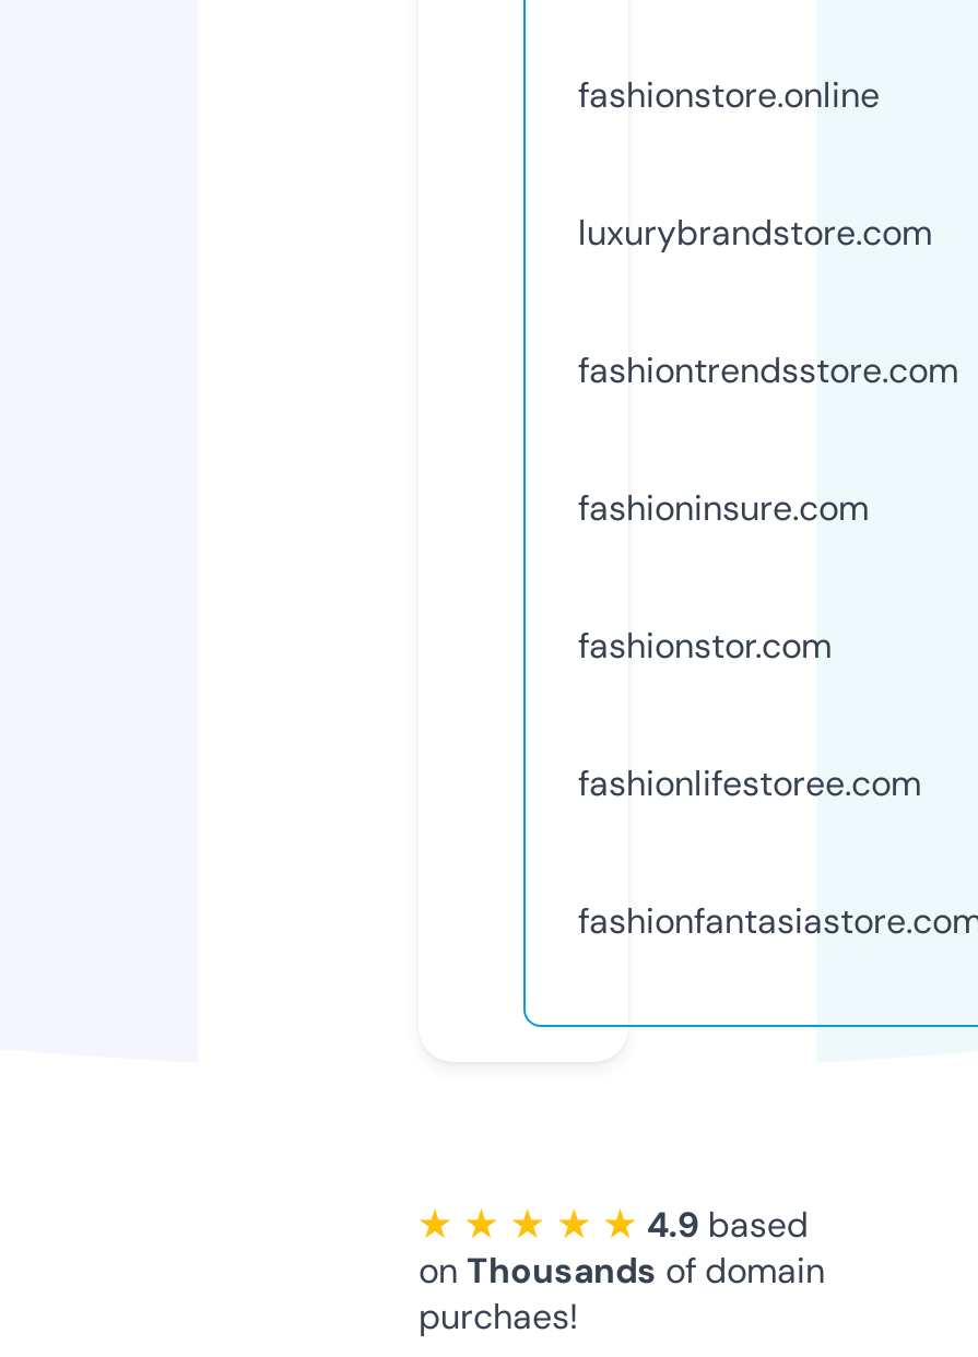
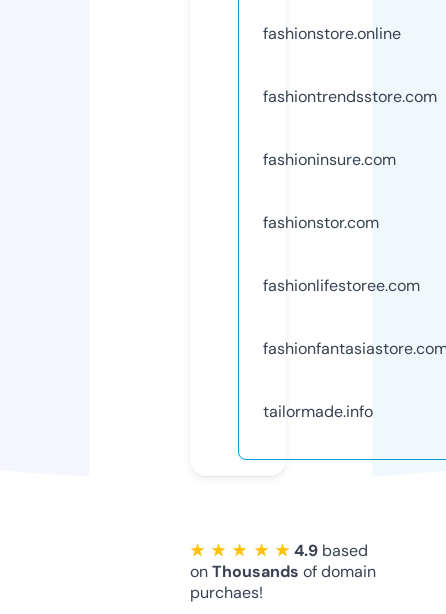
[578,209,932,255] luxurybrandstore.com -> none
moved [578,347,958,806] -> [263,86,437,296]: fashiontrendsstore.com | fashioninsure.com | fashionstor.com | fashionlifestoree.com
none -> [263,401,373,422] tailormade.info

